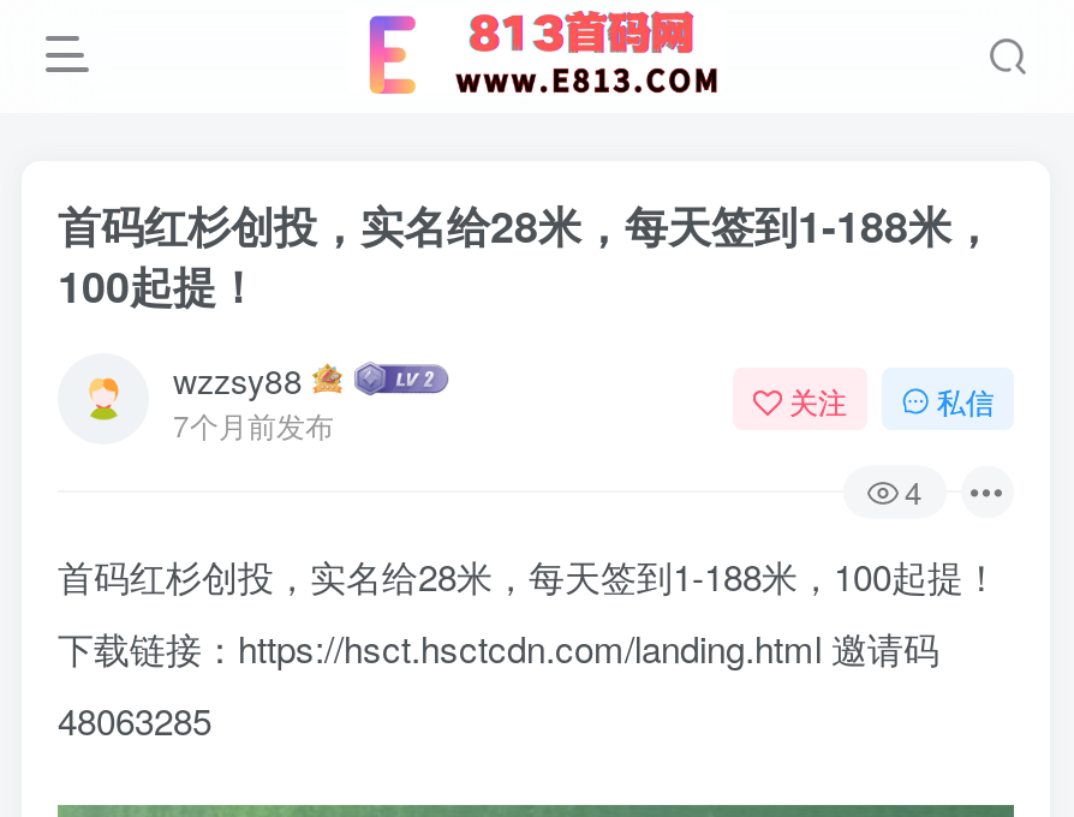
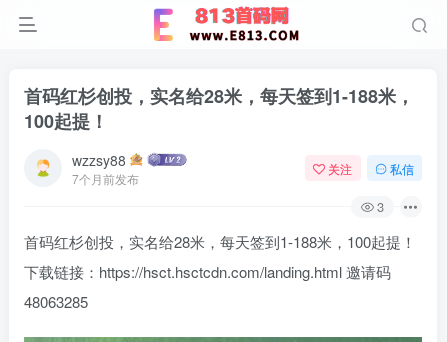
[905,469,921,514] 4 -> [376,197,383,216] 3

